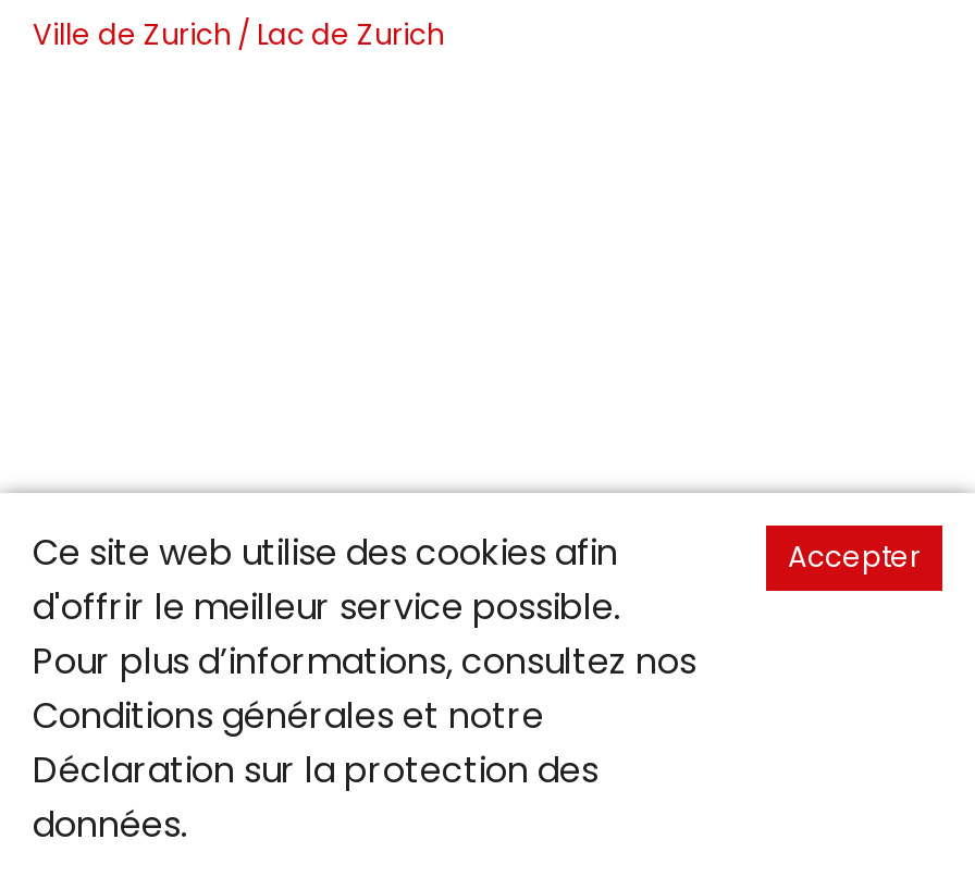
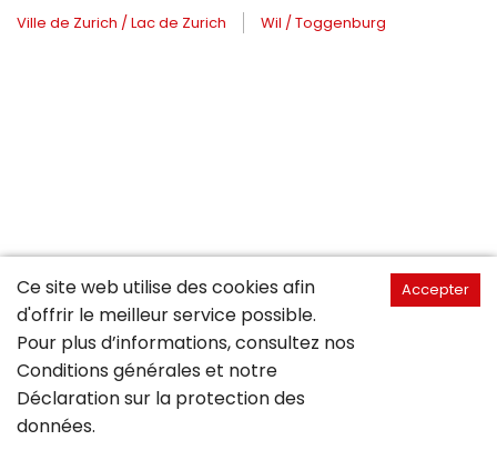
none -> [261,12,386,34] Wil / Toggenburg

